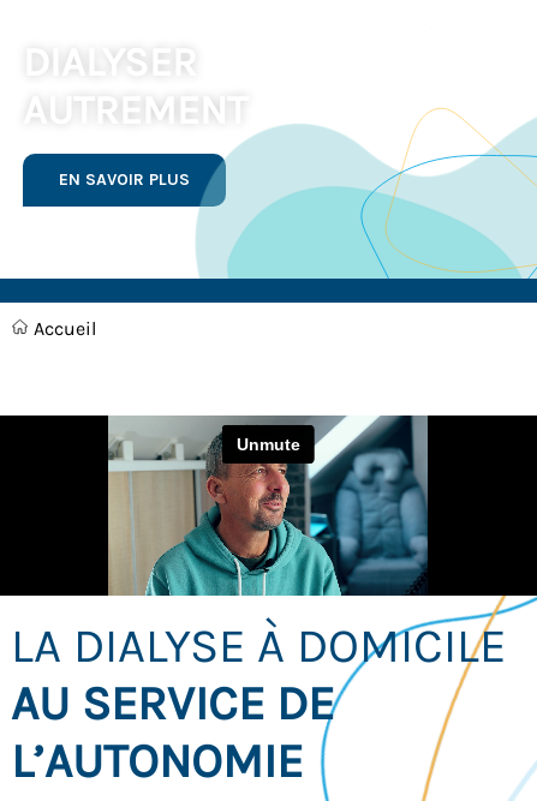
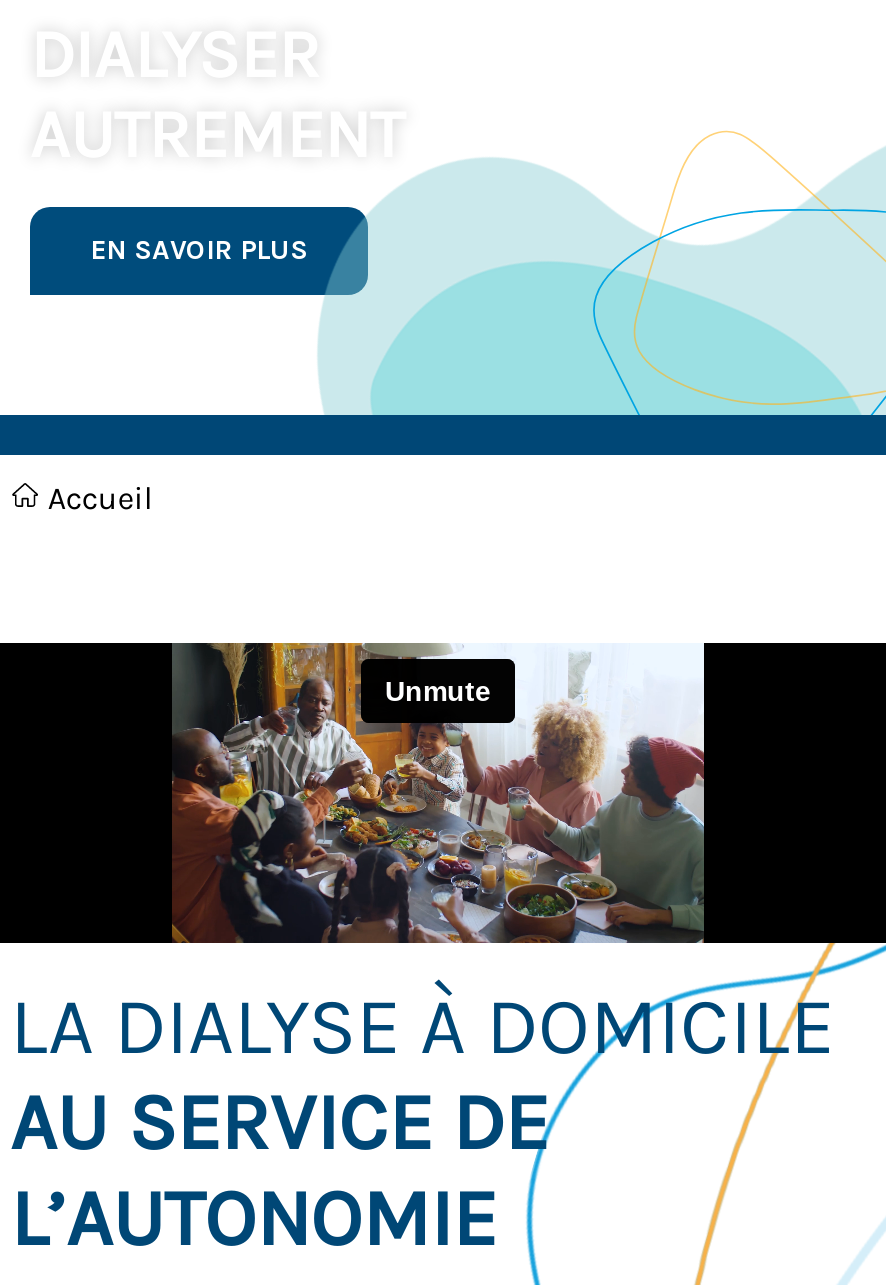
[107,414,429,597] [image] -> [172,641,706,945] [image]

